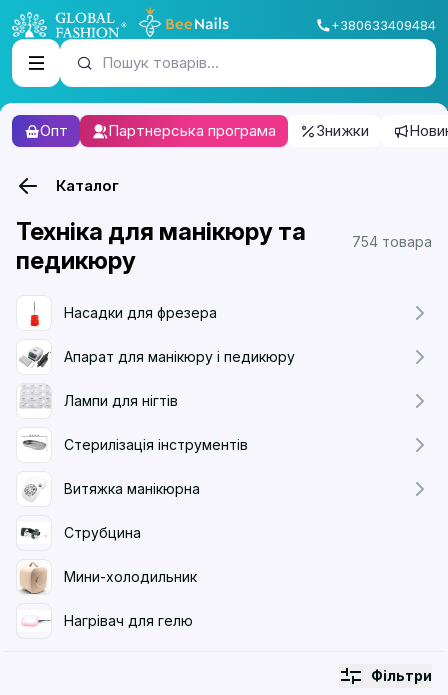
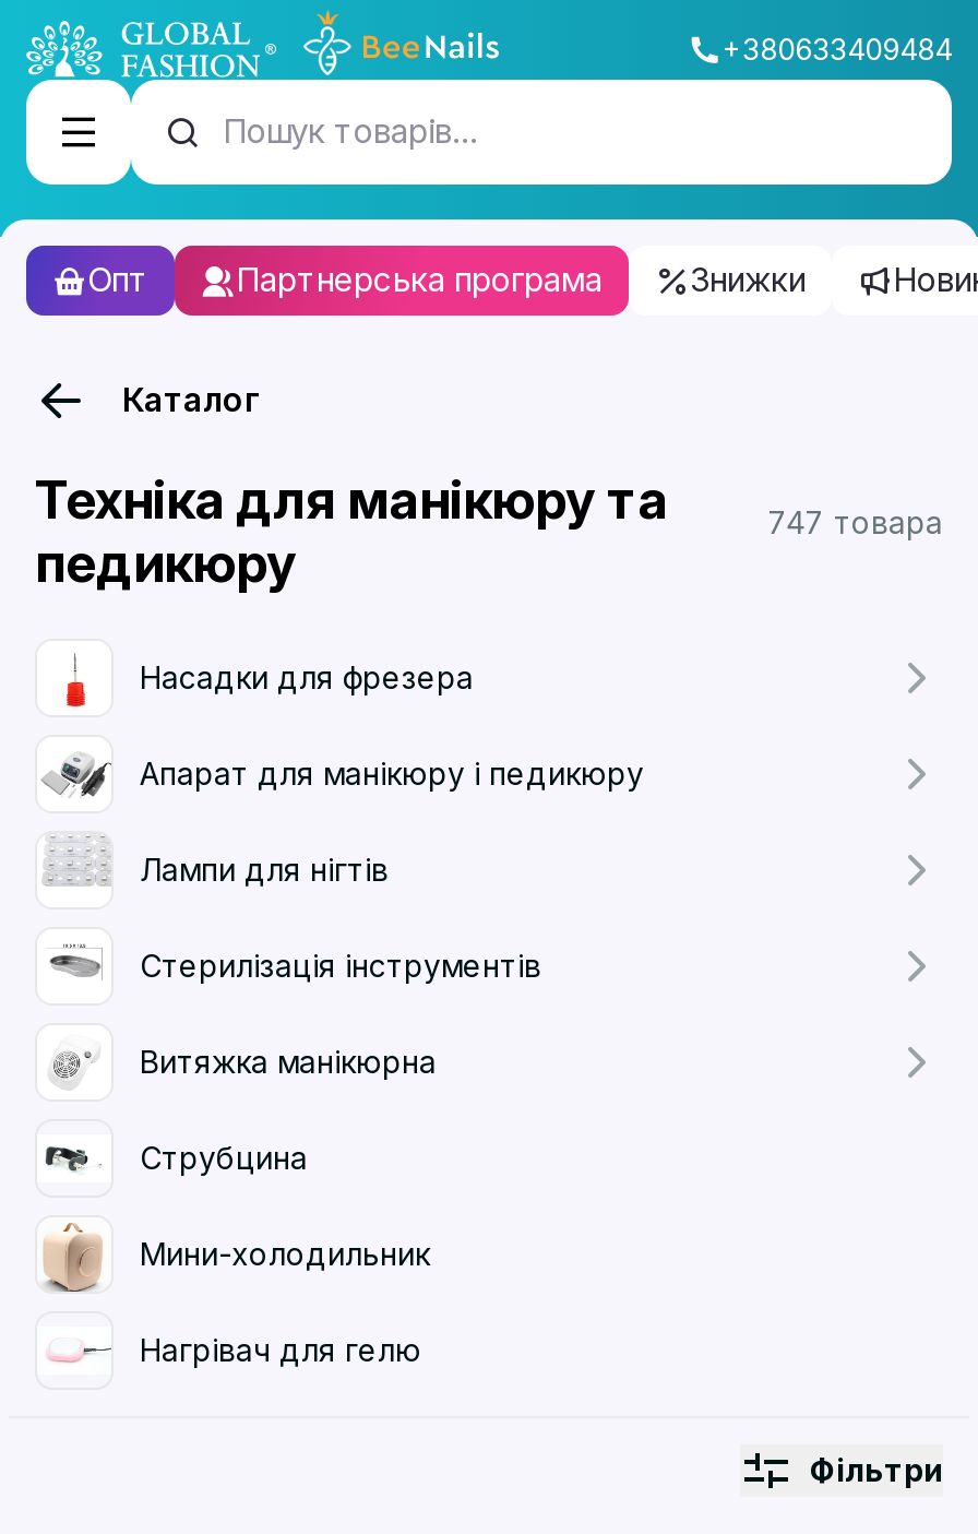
[352,233,432,250] 754 товара -> [768,503,943,540] 747 товара

